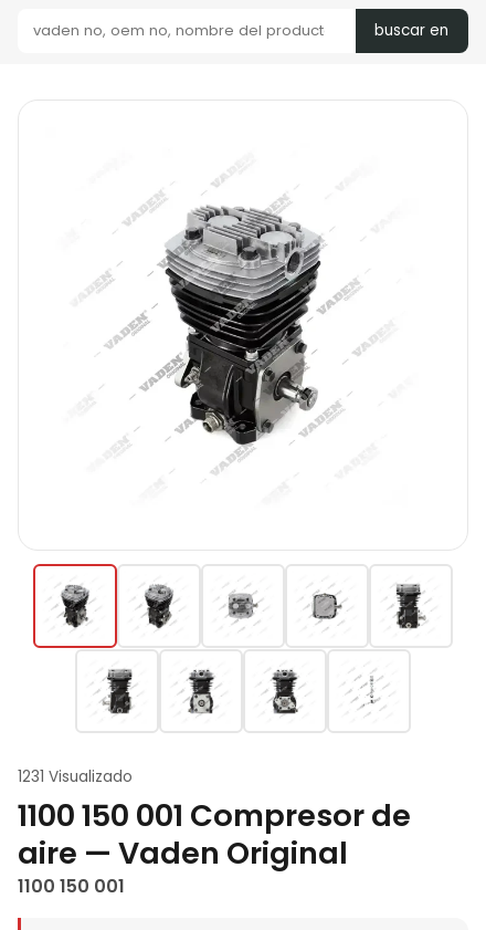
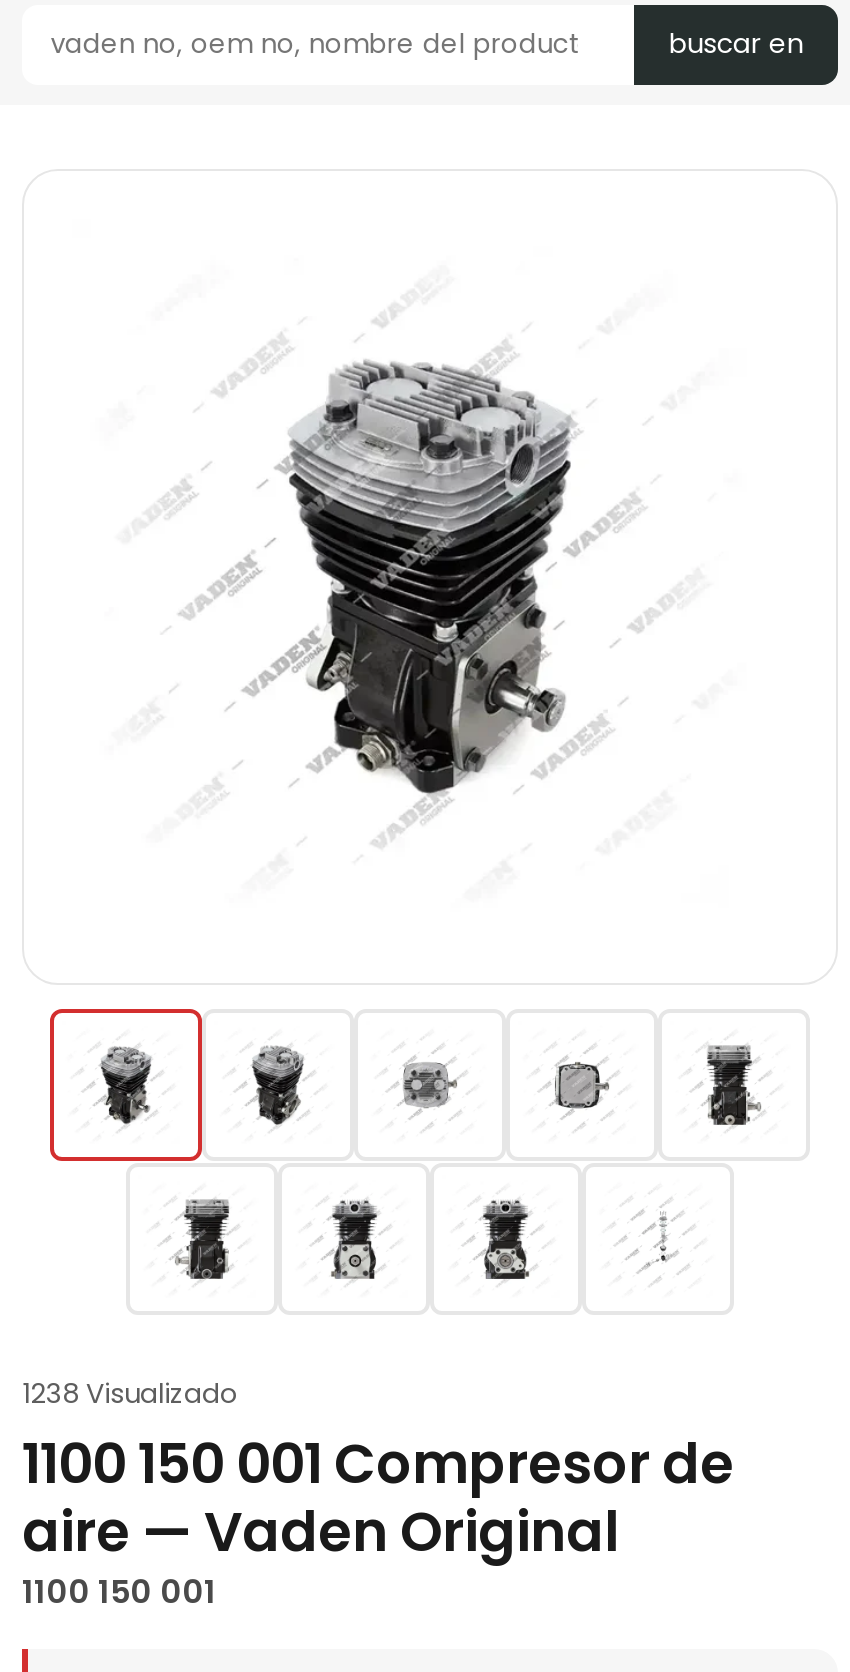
[18,766,133,787] 1231 Visualizado -> [22,1375,238,1413] 1238 Visualizado

